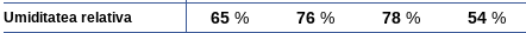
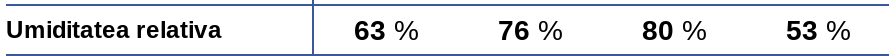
[211,8,249,27] 65% -> [354,14,418,46] 63%
[382,8,420,27] 78% -> [642,14,706,46] 80%
[468,8,506,27] 54% -> [786,14,850,46] 53%

